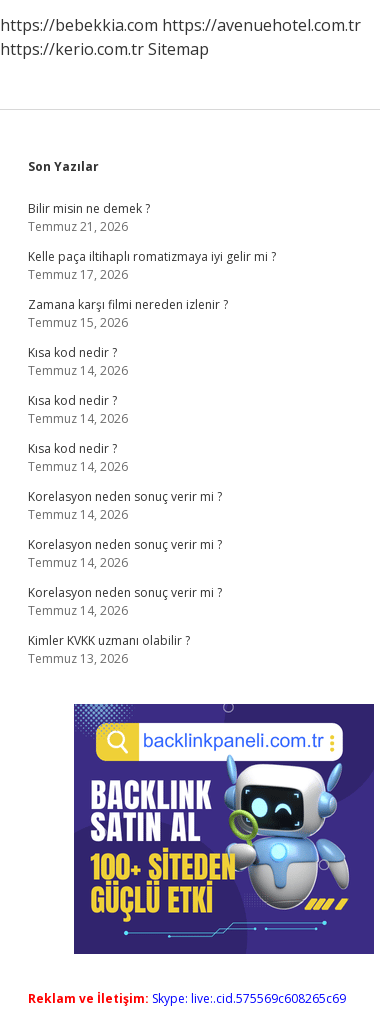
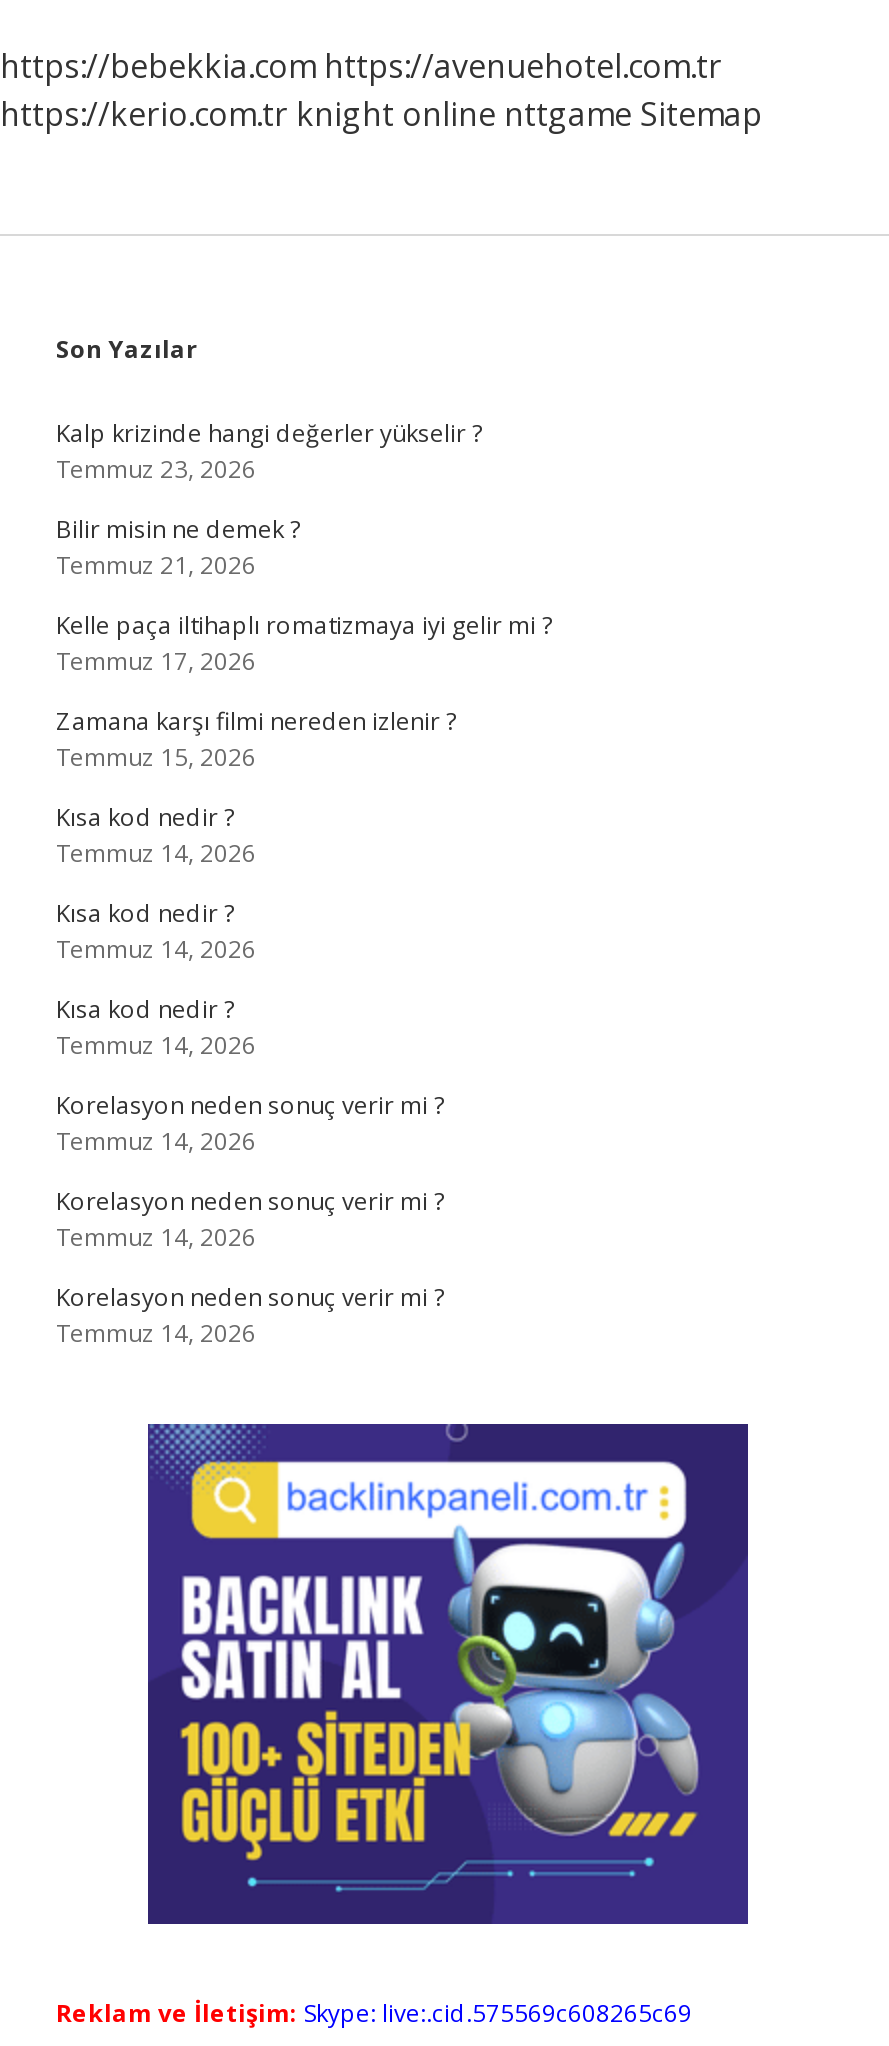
[0,38,209,60] https://kerio.com.tr Sitemap -> [0,92,762,136] https://kerio.com.tr knight online nttgame Sitemap
none -> [56,416,482,486] Kalp krizinde hangi değerler yükselir ? | Temmuz 23, 2026
moved [28,200,276,619] -> [56,512,552,1350]: Bilir misin ne demek ? | Temmuz 21, 2026 | Kelle paça iltihaplı romatizmaya iyi gelir mi ? | ... | Korelasyon neden sonuç verir mi ? | Temmuz 14, 2026
[28,632,190,667] Kimler KVKK uzmanı olabilir ? | Temmuz 13, 2026 -> none

